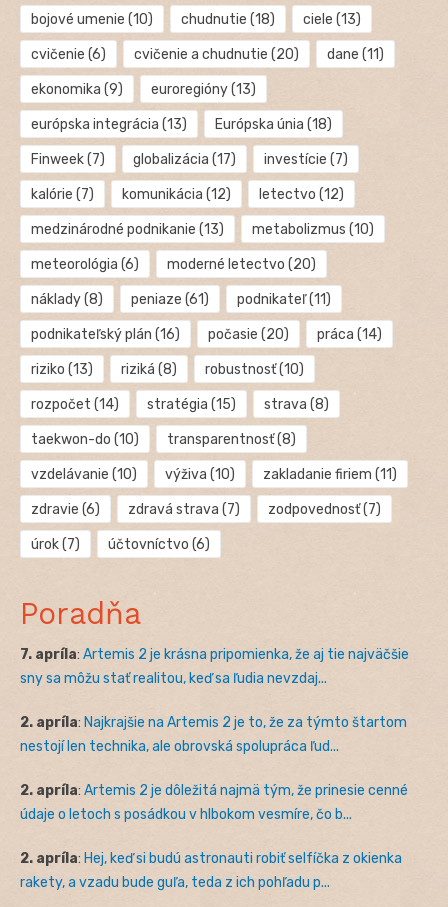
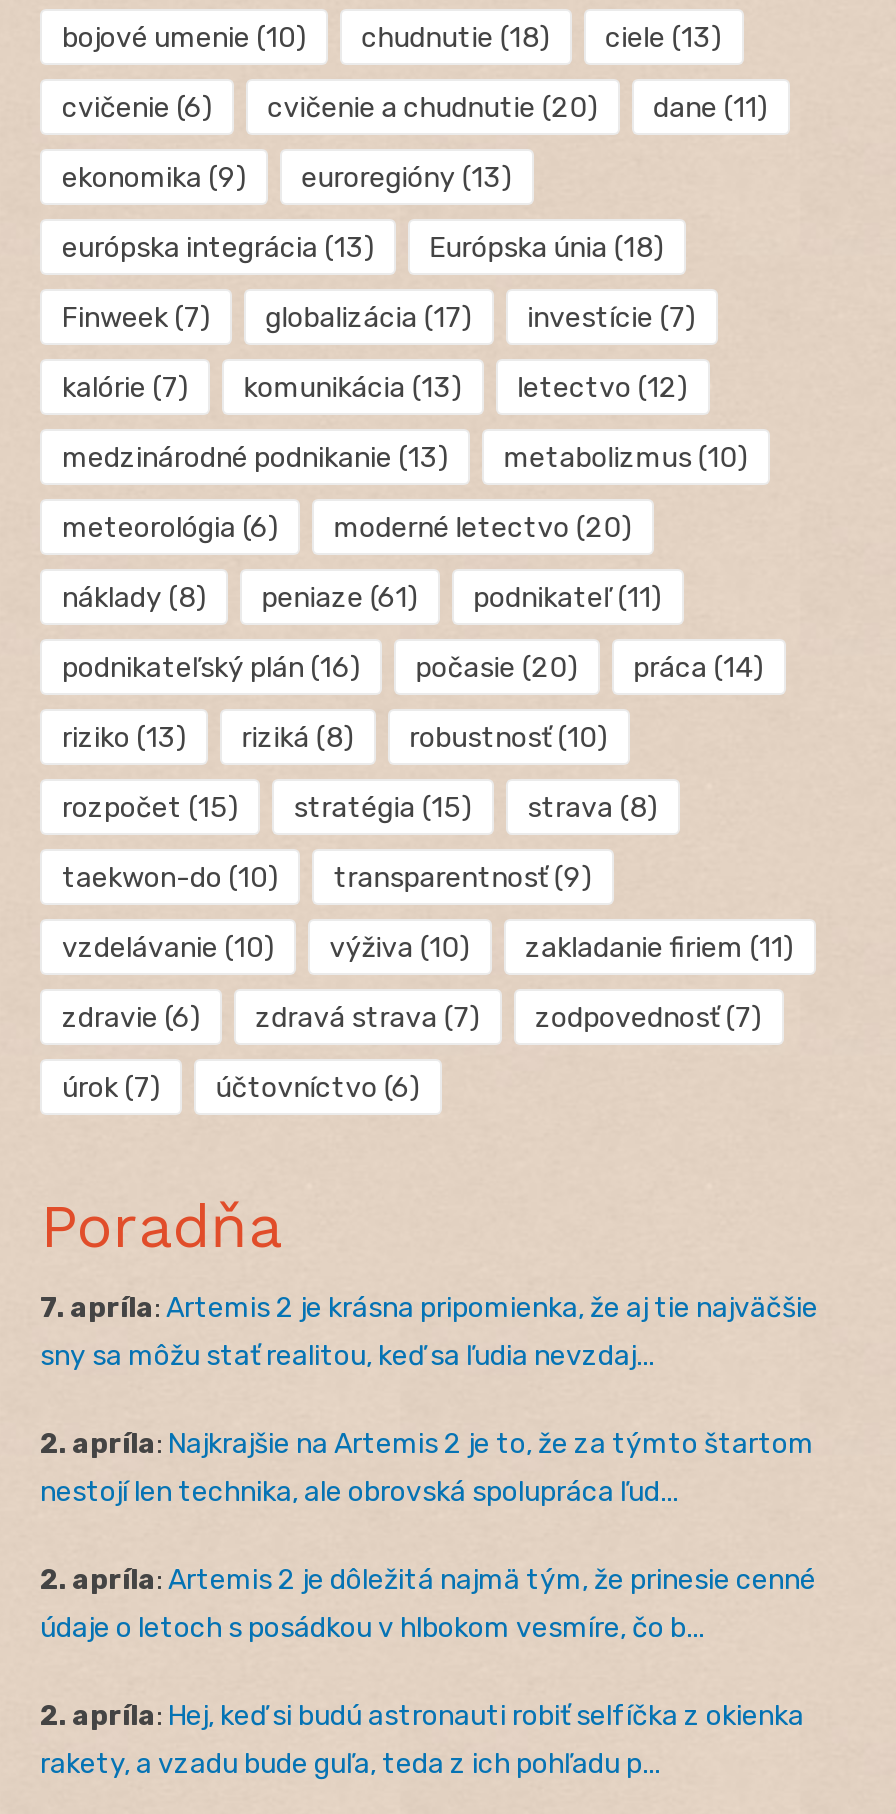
[31,186,344,203] kalórie (7) komunikácia (12) letectvo (12) -> [62,372,687,406] kalórie (7) komunikácia (13) letectvo (12)
[31,396,329,413] rozpočet (14) stratégia (15) strava (8) -> [62,792,657,826] rozpočet (15) stratégia (15) strava (8)
[167,431,296,448] transparentnosť (8) -> [334,862,592,896] transparentnosť (9)

